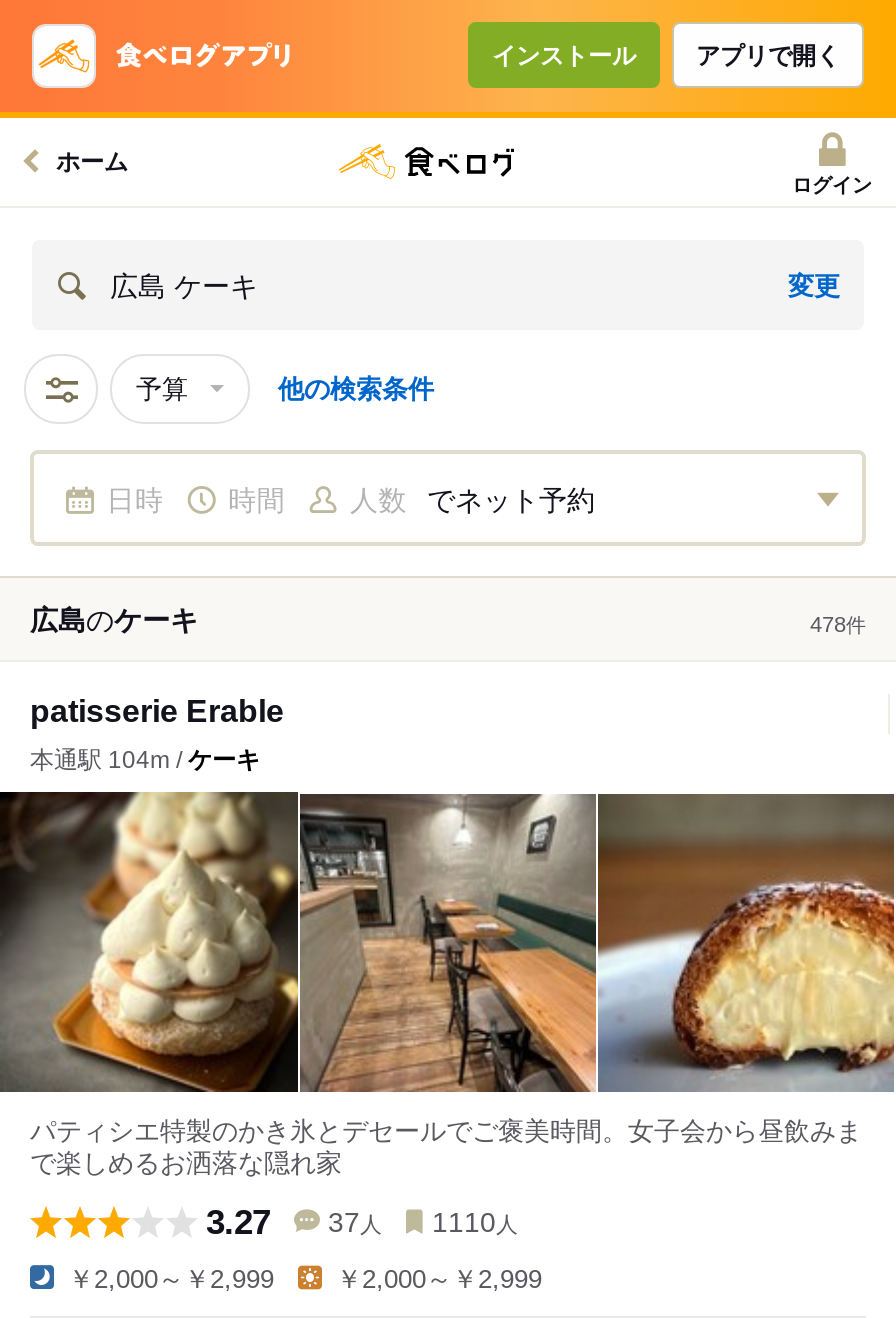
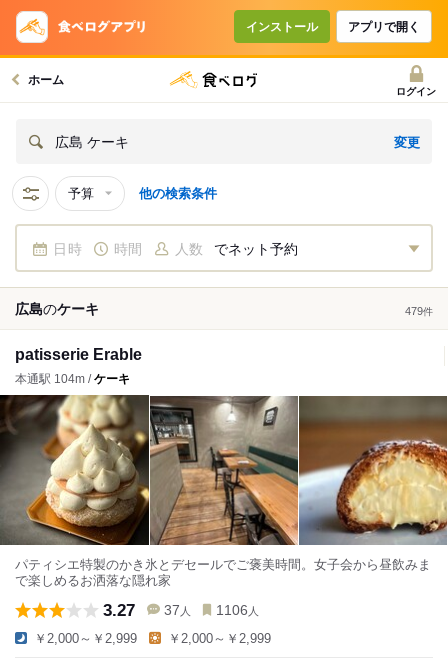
[810,613,866,637] 478件 -> [405,305,433,317] 479件
[206,1203,518,1243] 3.27 37人 1110人 -> [103,600,259,620] 3.27 37人 1106人

